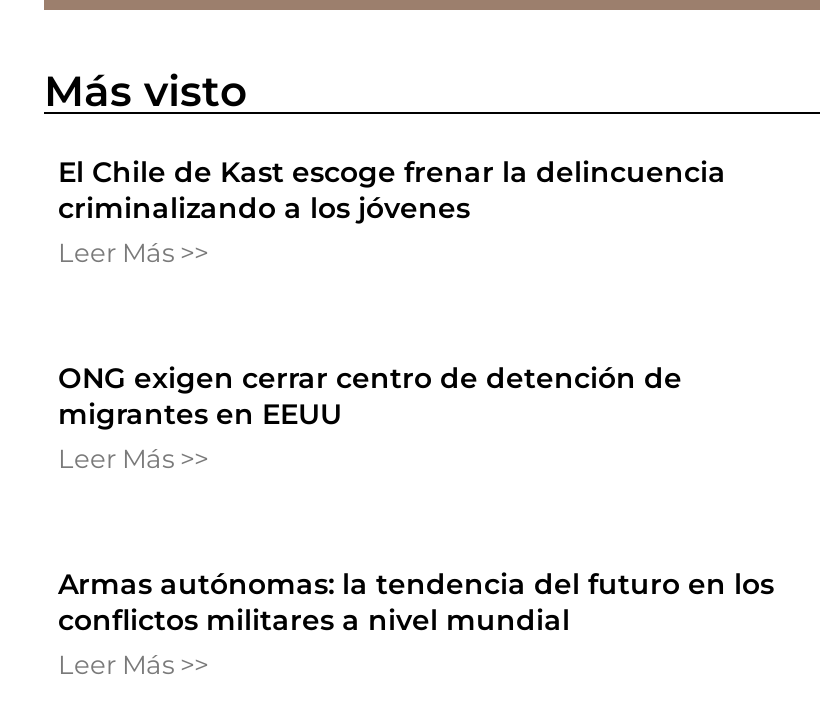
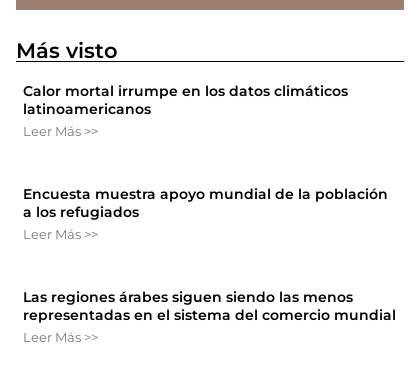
[58,154,726,226] El Chile de Kast escoge frenar la delincuencia | criminalizando a los jóvenes -> [23,82,348,118] Calor mortal irrumpe en los datos climáticos | latinoamericanos
[58,360,682,432] ONG exigen cerrar centro de detención de | migrantes en EEUU -> [23,185,388,221] Encuesta muestra apoyo mundial de la población | a los refugiados
[58,566,774,638] Armas autónomas: la tendencia del futuro en los | conflictos militares a nivel mundial -> [23,288,396,324] Las regiones árabes siguen siendo las menos | representadas en el sistema del comercio mundial

